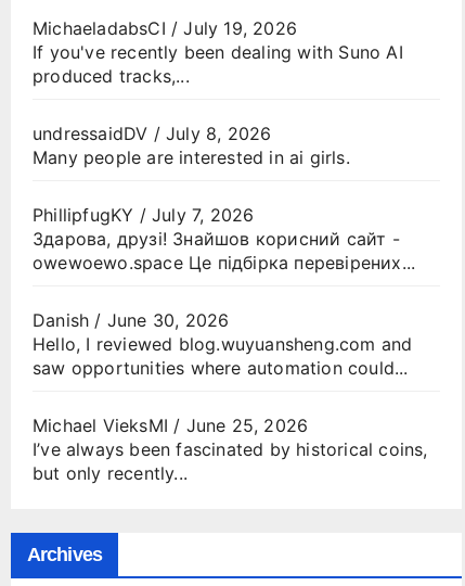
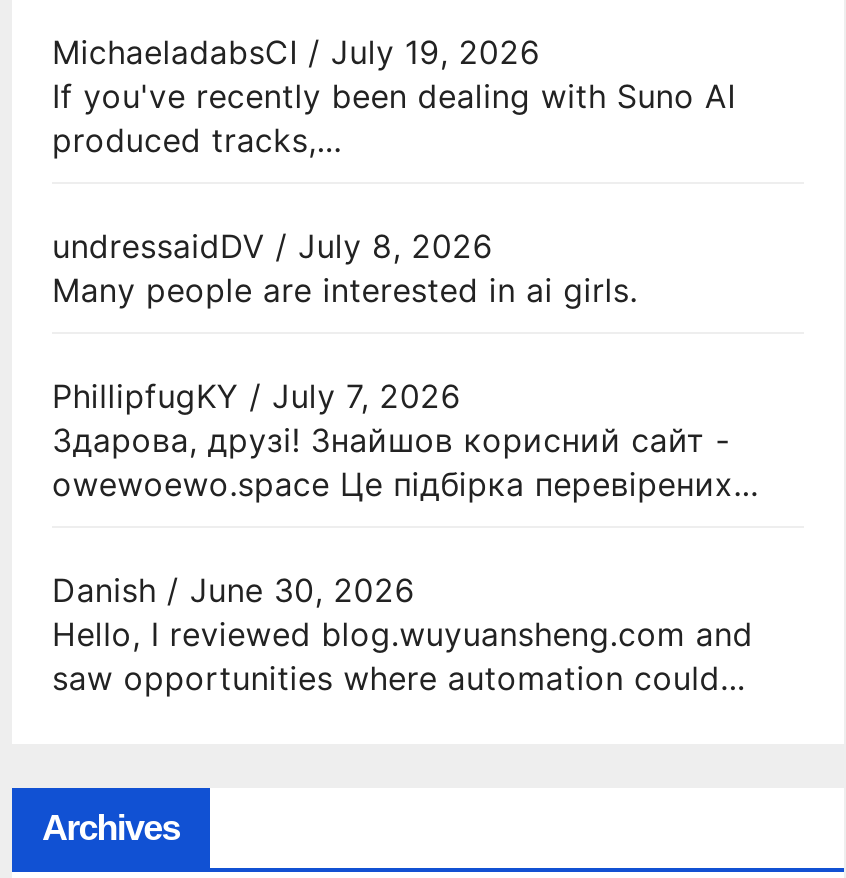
[33,414,428,484] Michael VieksMI / June 25, 2026 | I’ve always been fascinated by historical coins, | but only recently... -> none

